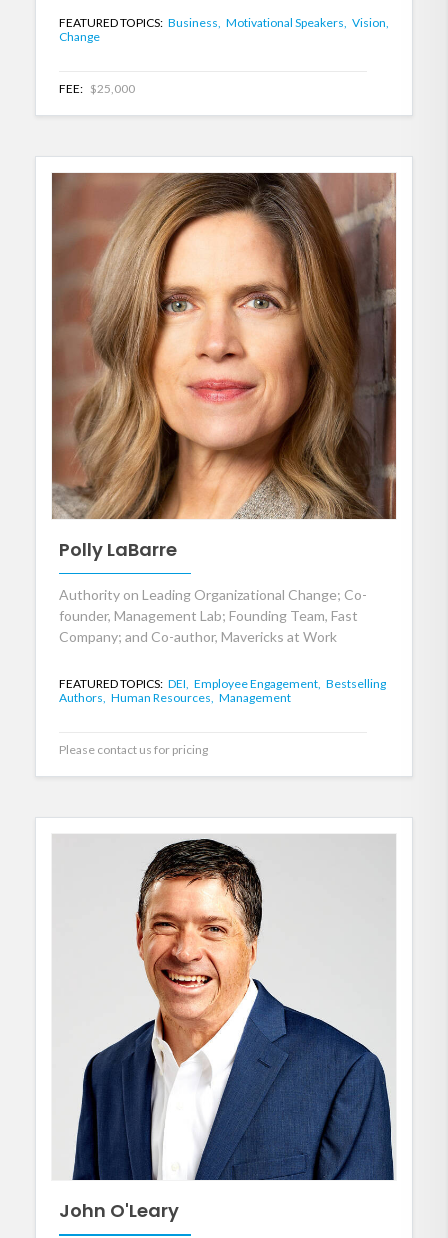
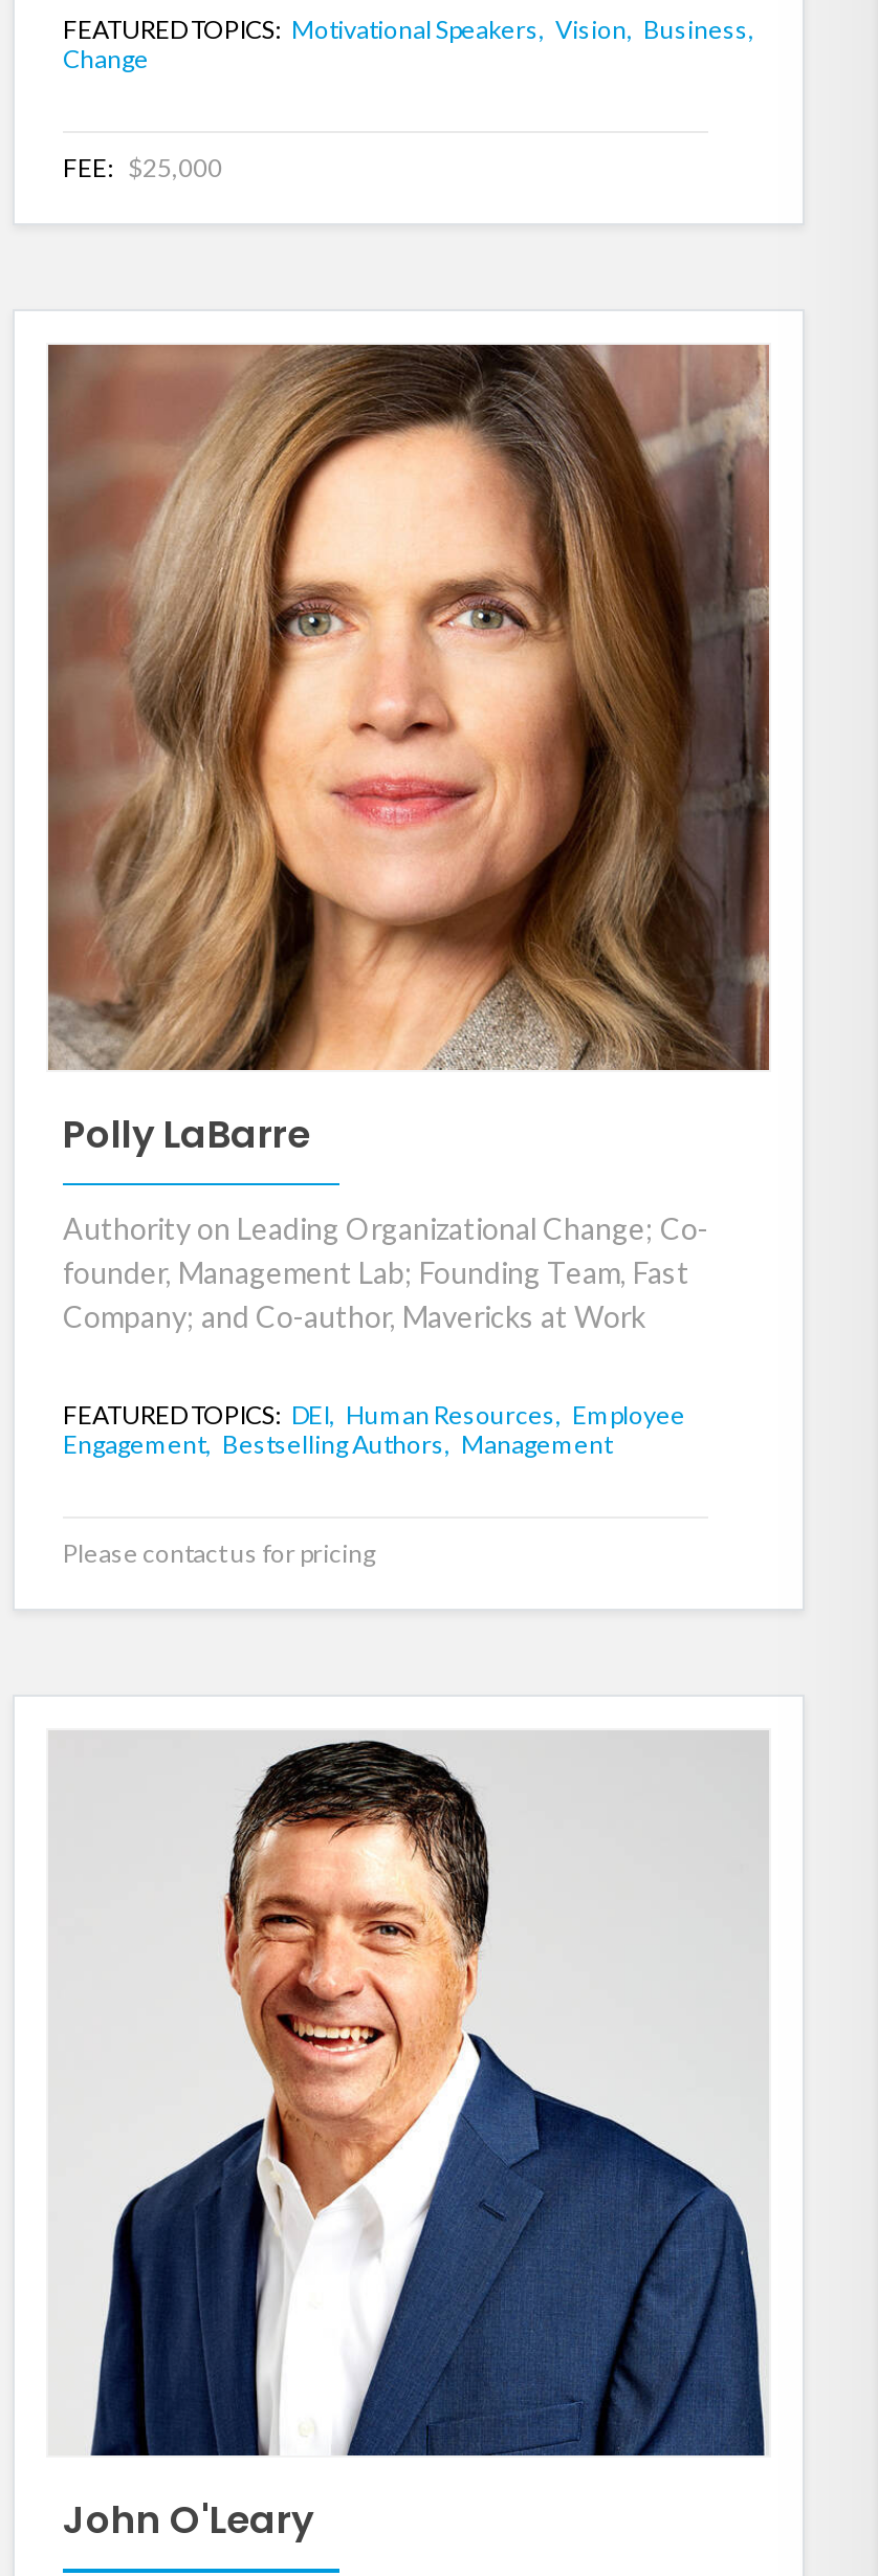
[59,15,389,30] FEATURED TOPICS: Business, Motivational Speakers, Vision, -> [63,13,754,45] FEATURED TOPICS: Motivational Speakers, Vision, Business,
[59,676,386,691] FEATURED TOPICS: DEI, Employee Engagement, Bestselling -> [63,1400,685,1431] FEATURED TOPICS: DEI, Human Resources, Employee
[59,690,291,705] Authors, Human Resources, Management -> [63,1429,612,1461] Engagement, Bestselling Authors, Management

